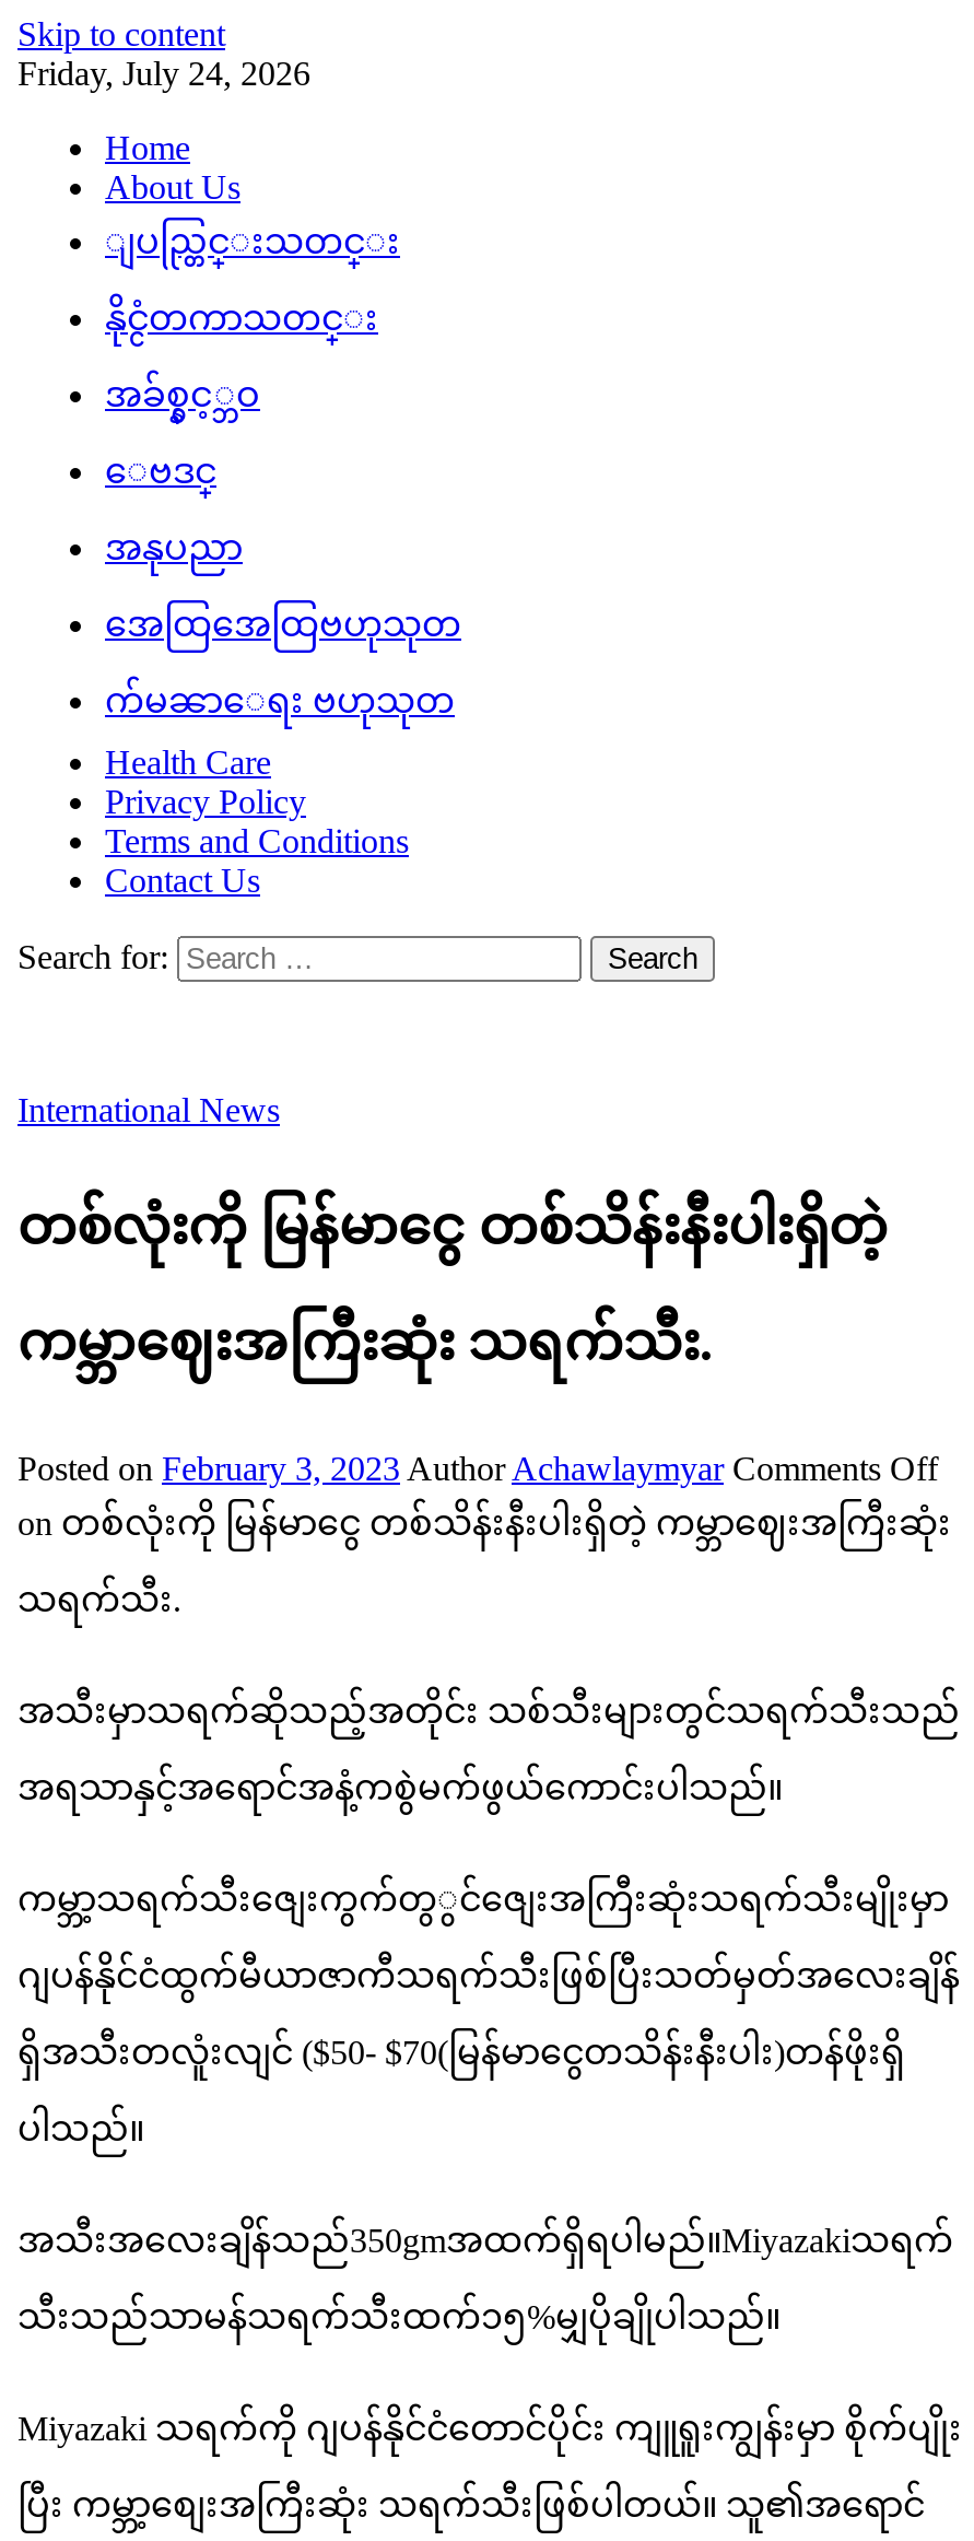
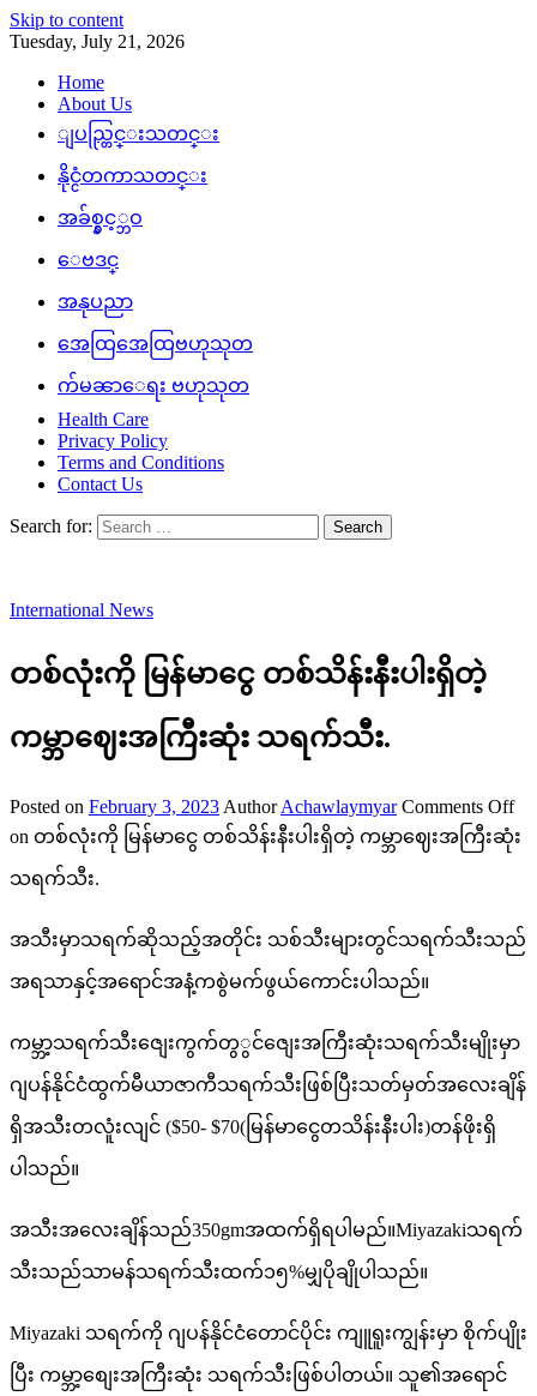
[17,55,310,92] Friday, July 24, 2026 -> [10,31,185,52] Tuesday, July 21, 2026

